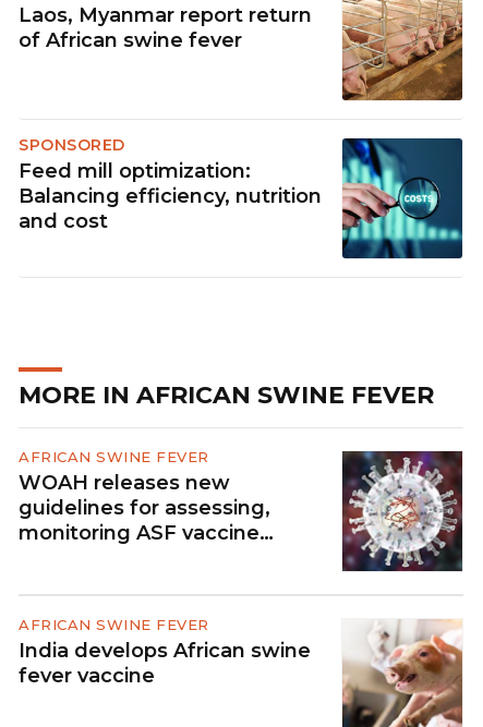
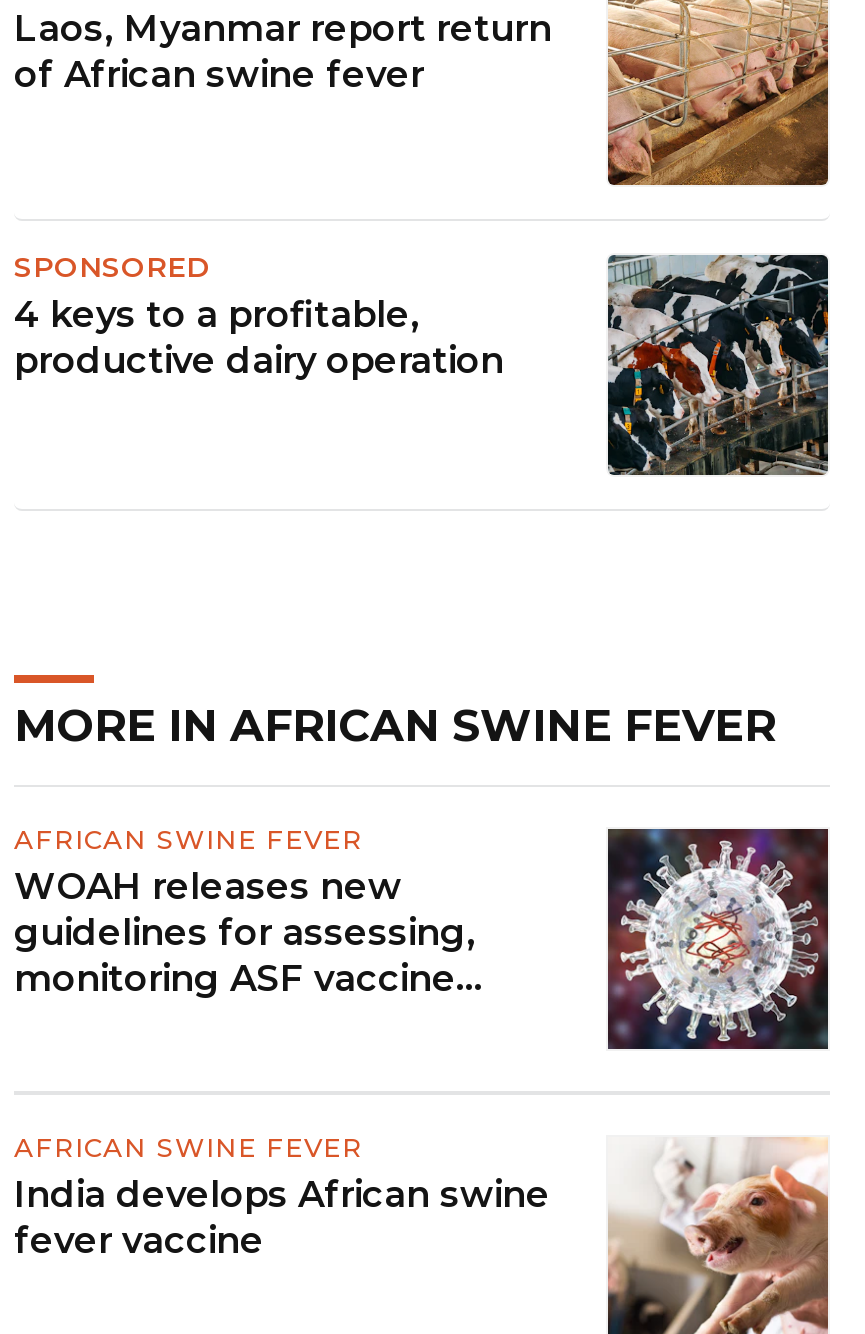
[341,137,463,259] [image] -> [606,252,830,478] [image]
[19,159,322,233] Feed mill optimization: | Balancing efficiency, nutrition | and cost -> [14,292,504,382] 4 keys to a profitable, | productive dairy operation

